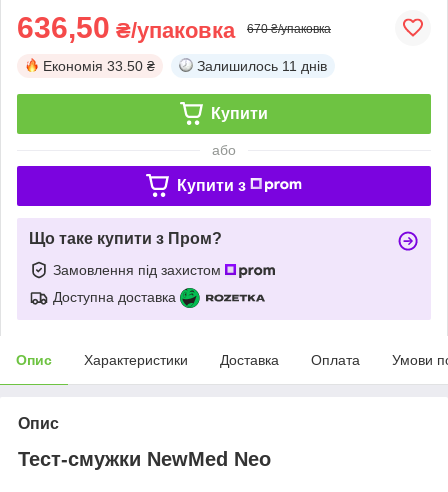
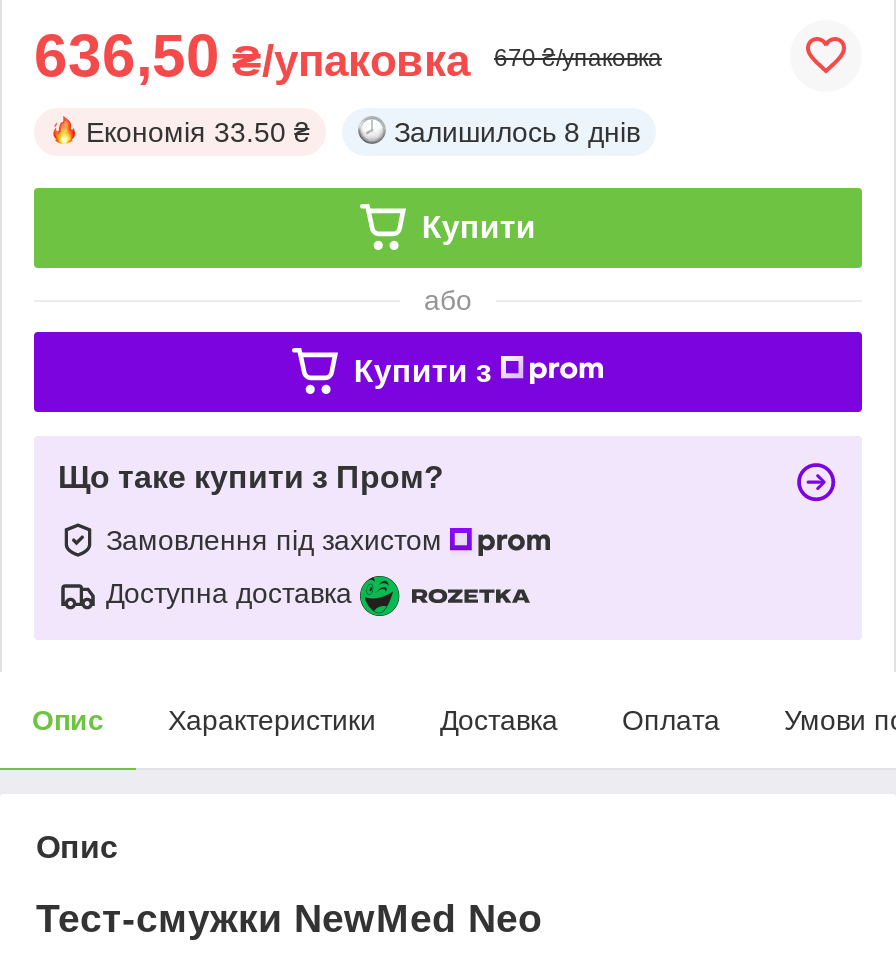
[197,58,327,74] Залишилось 11 днів -> [394,116,640,148] Залишилось 8 днів

